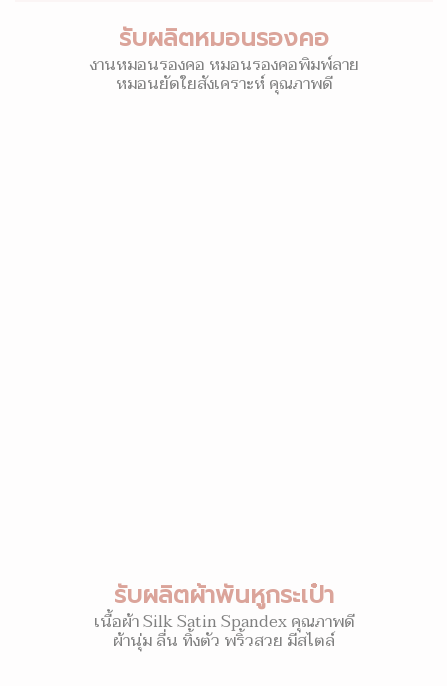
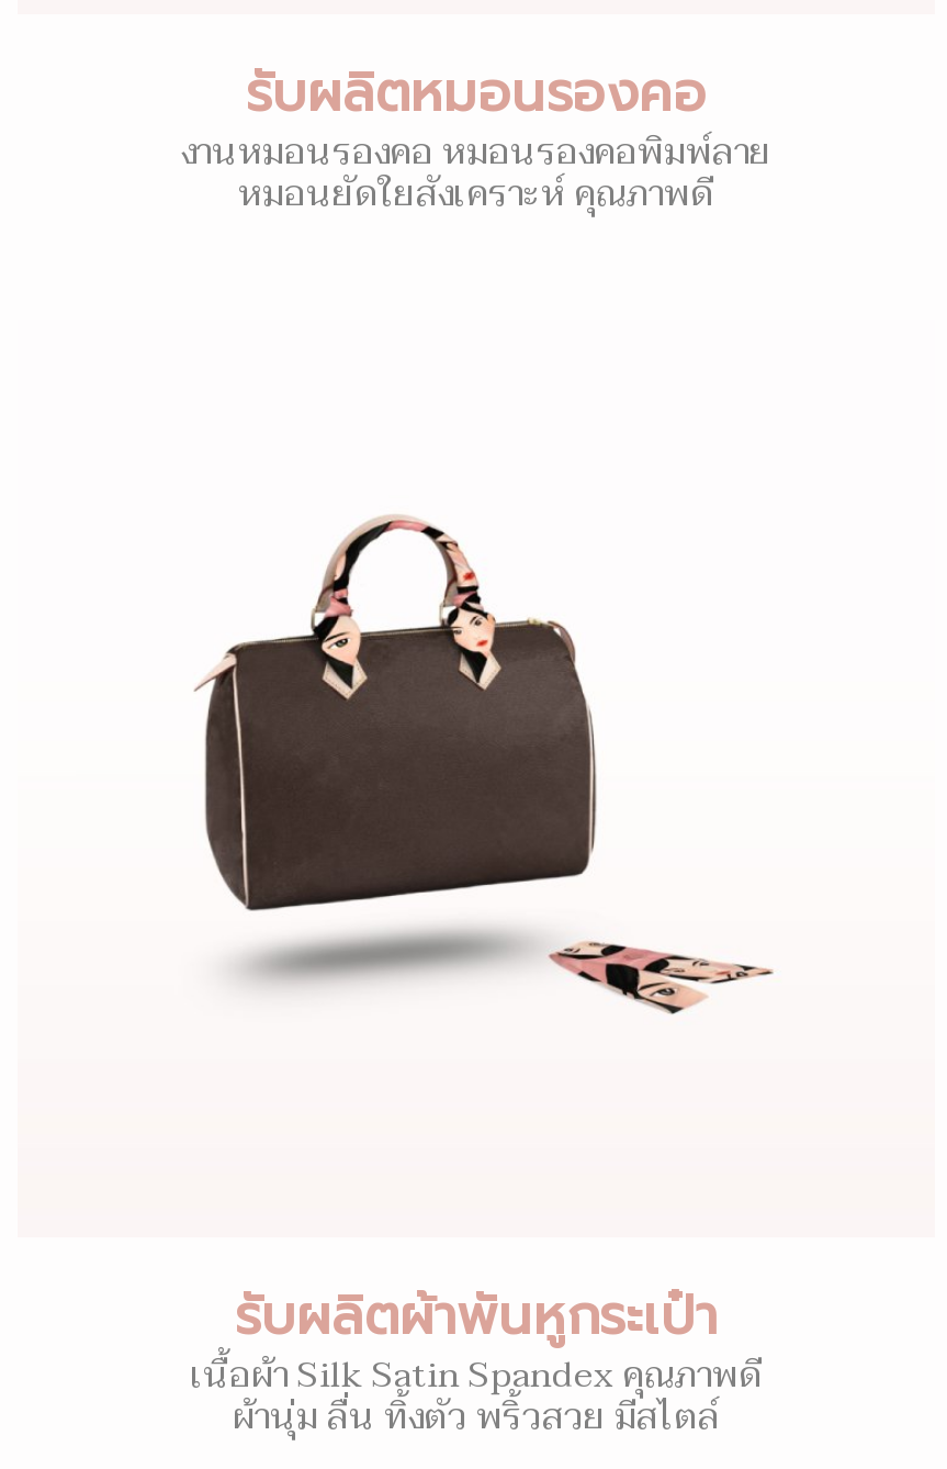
none -> [193,515,775,1016] [image]

